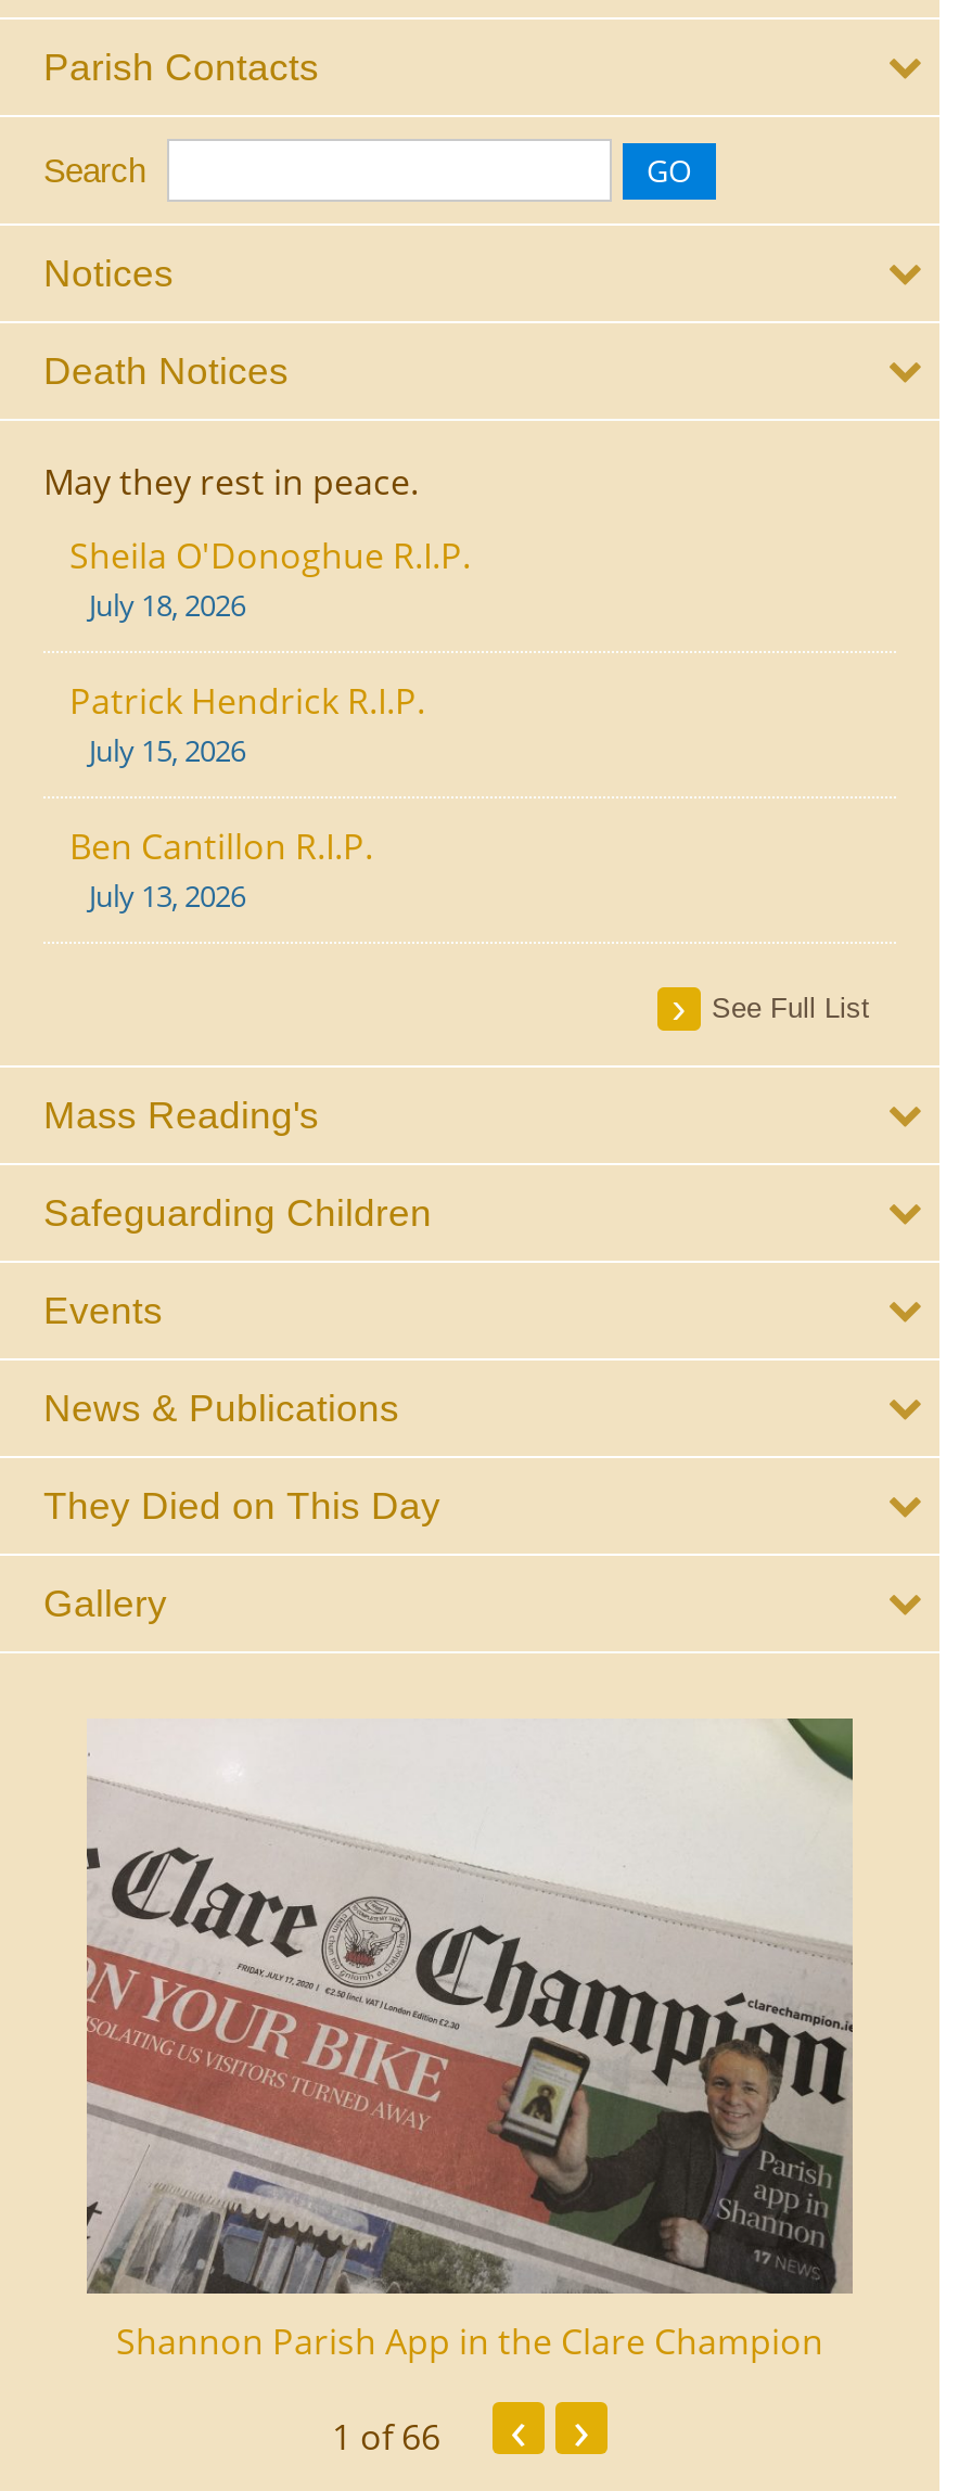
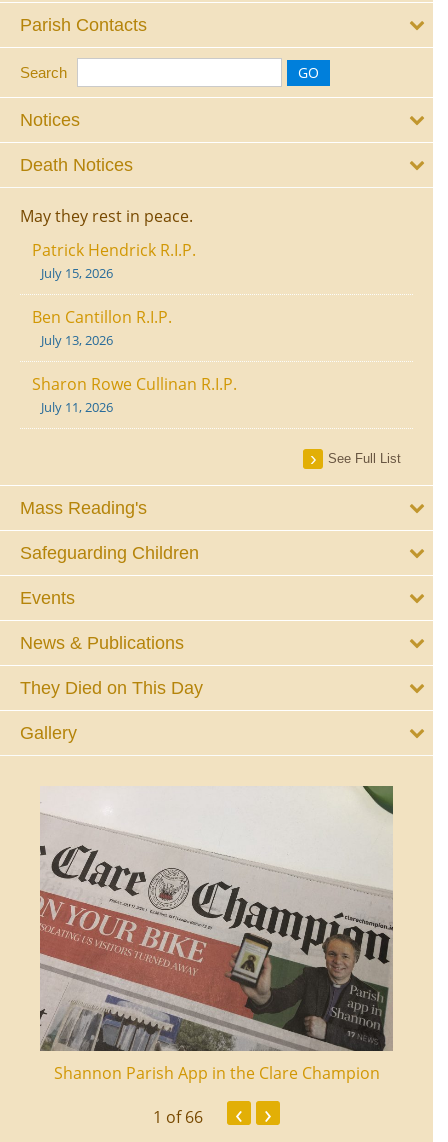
[69,532,471,625] Sheila O'Donoghue R.I.P. | July 18, 2026 -> none
moved [69,677,425,916] -> [32,239,196,349]: Patrick Hendrick R.I.P. | July 15, 2026 | Ben Cantillon R.I.P. | July 13, 2026
none -> [32,373,237,416] Sharon Rowe Cullinan R.I.P. | July 11, 2026

